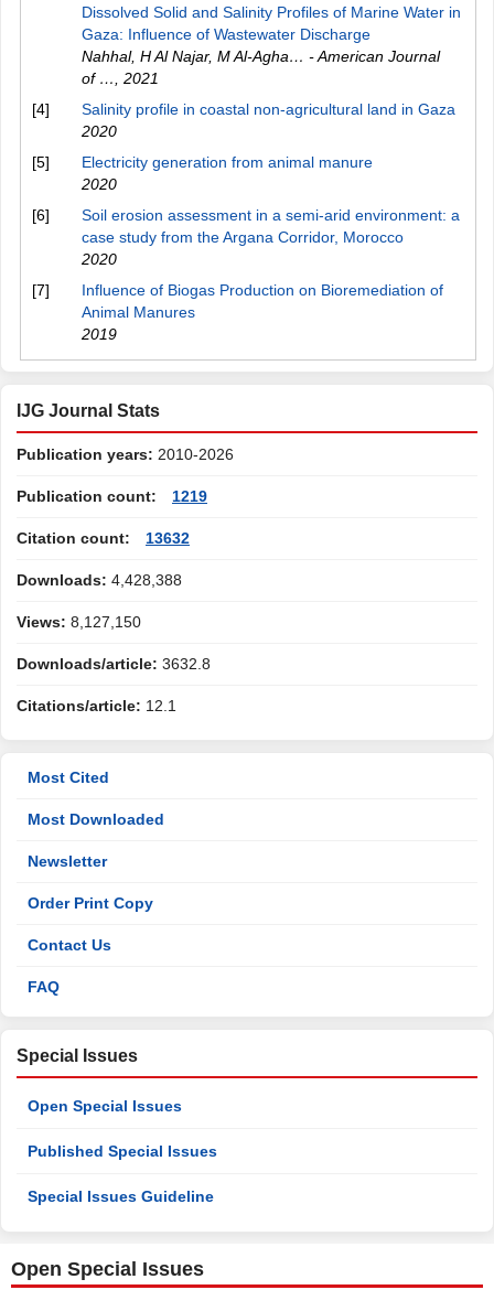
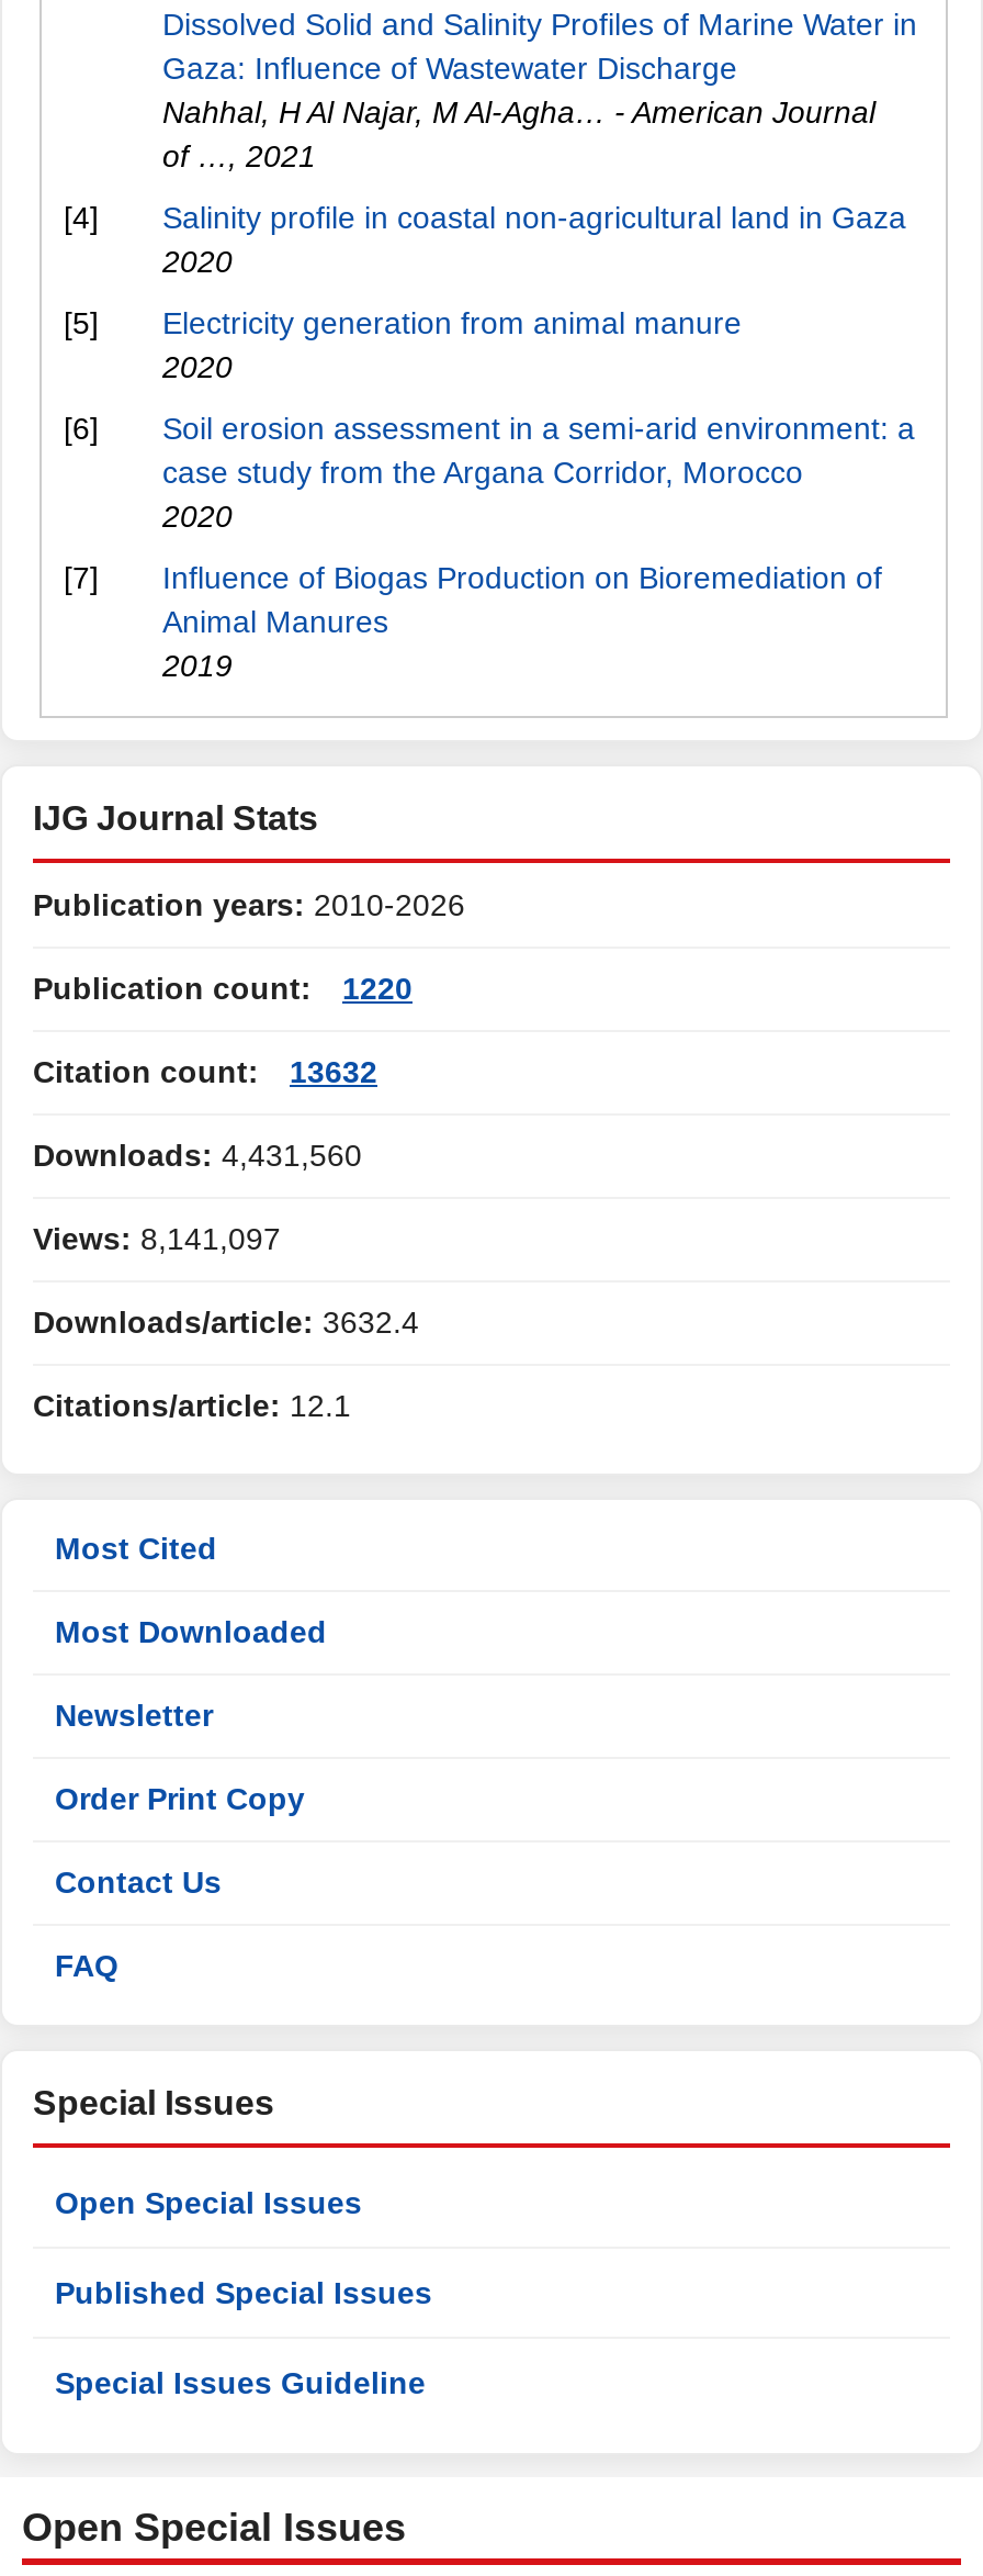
[17,487,207,505] Publication count: 1219 -> [33,971,413,1006] Publication count: 1220
[17,571,182,589] Downloads: 4,428,388 -> [33,1138,362,1173] Downloads: 4,431,560
[17,613,141,631] Views: 8,127,150 -> [33,1221,281,1256] Views: 8,141,097
[17,655,211,673] Downloads/article: 3632.8 -> [33,1304,419,1340] Downloads/article: 3632.4

